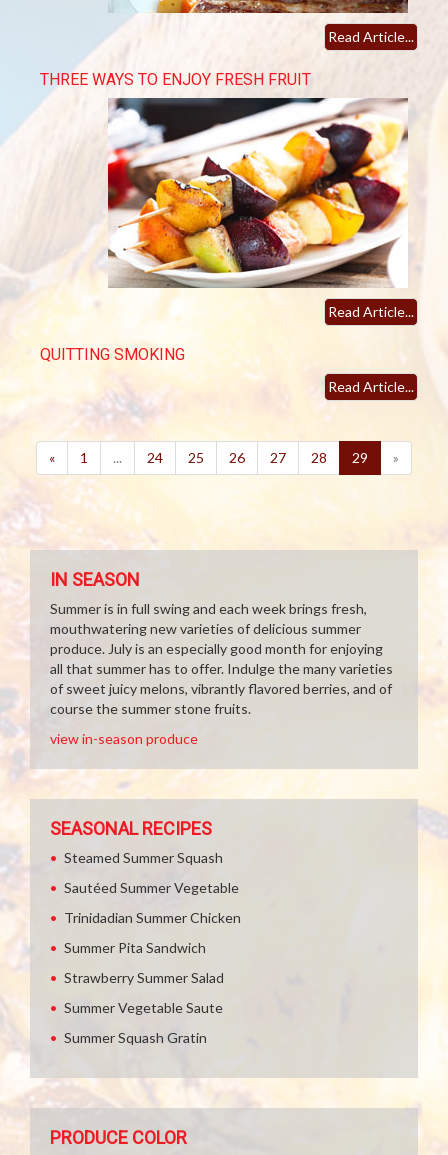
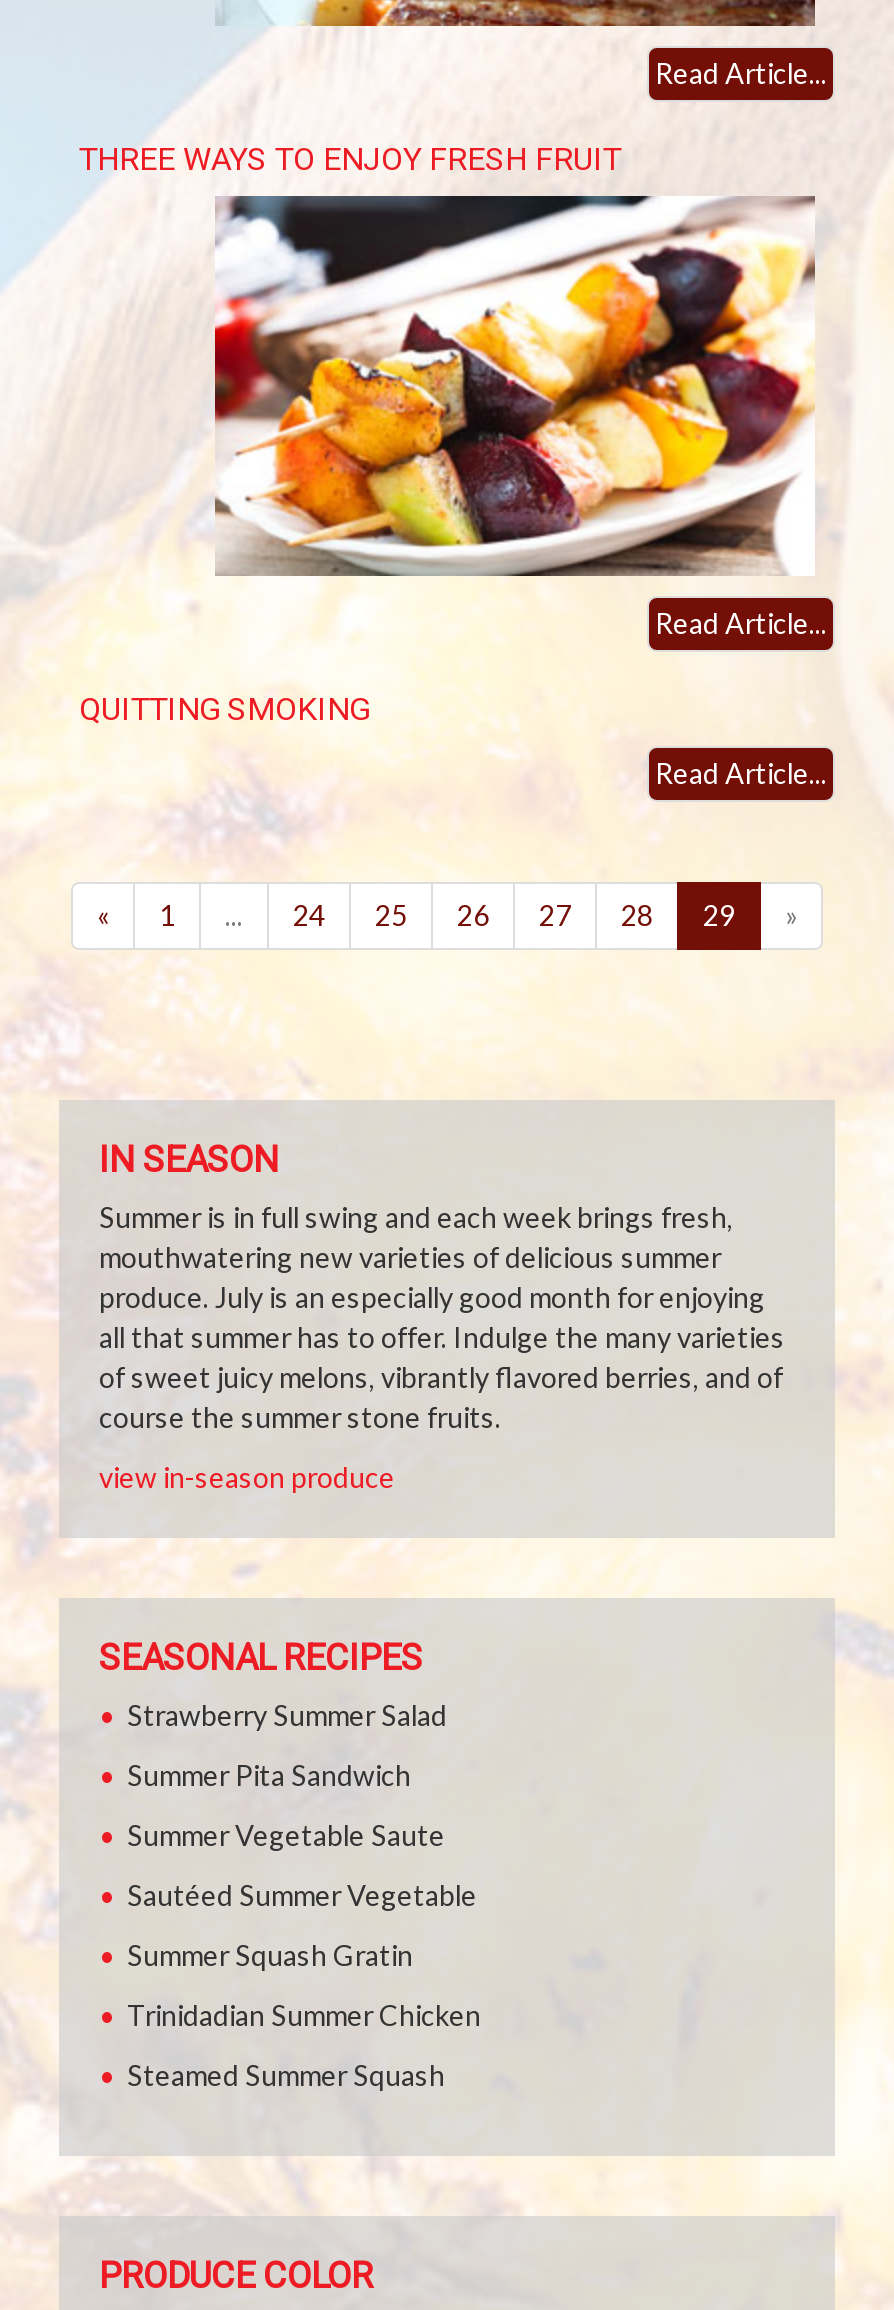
moved [64,849,223,866] -> [127,2058,445,2092]: Steamed Summer Squash
moved [64,879,241,1046] -> [127,1698,481,2032]: Sautéed Summer Vegetable | Trinidadian Summer Chicken | Summer Pita Sandwich | Strawberry Summer Salad | Summer Vegetable Saute | Summer Squash Gratin

